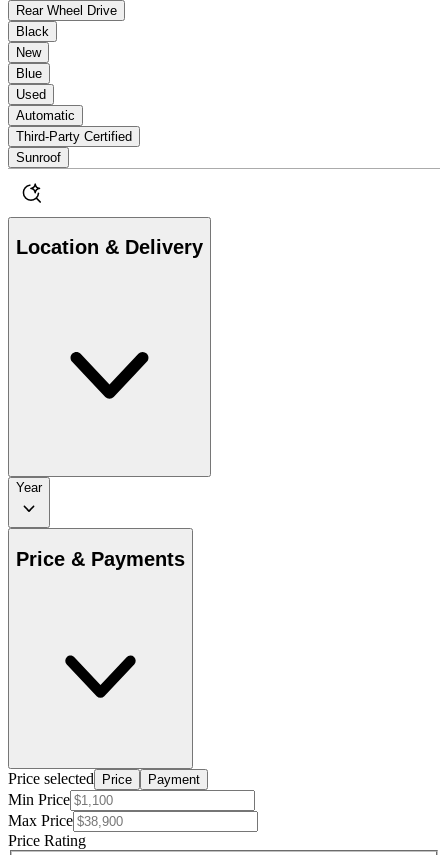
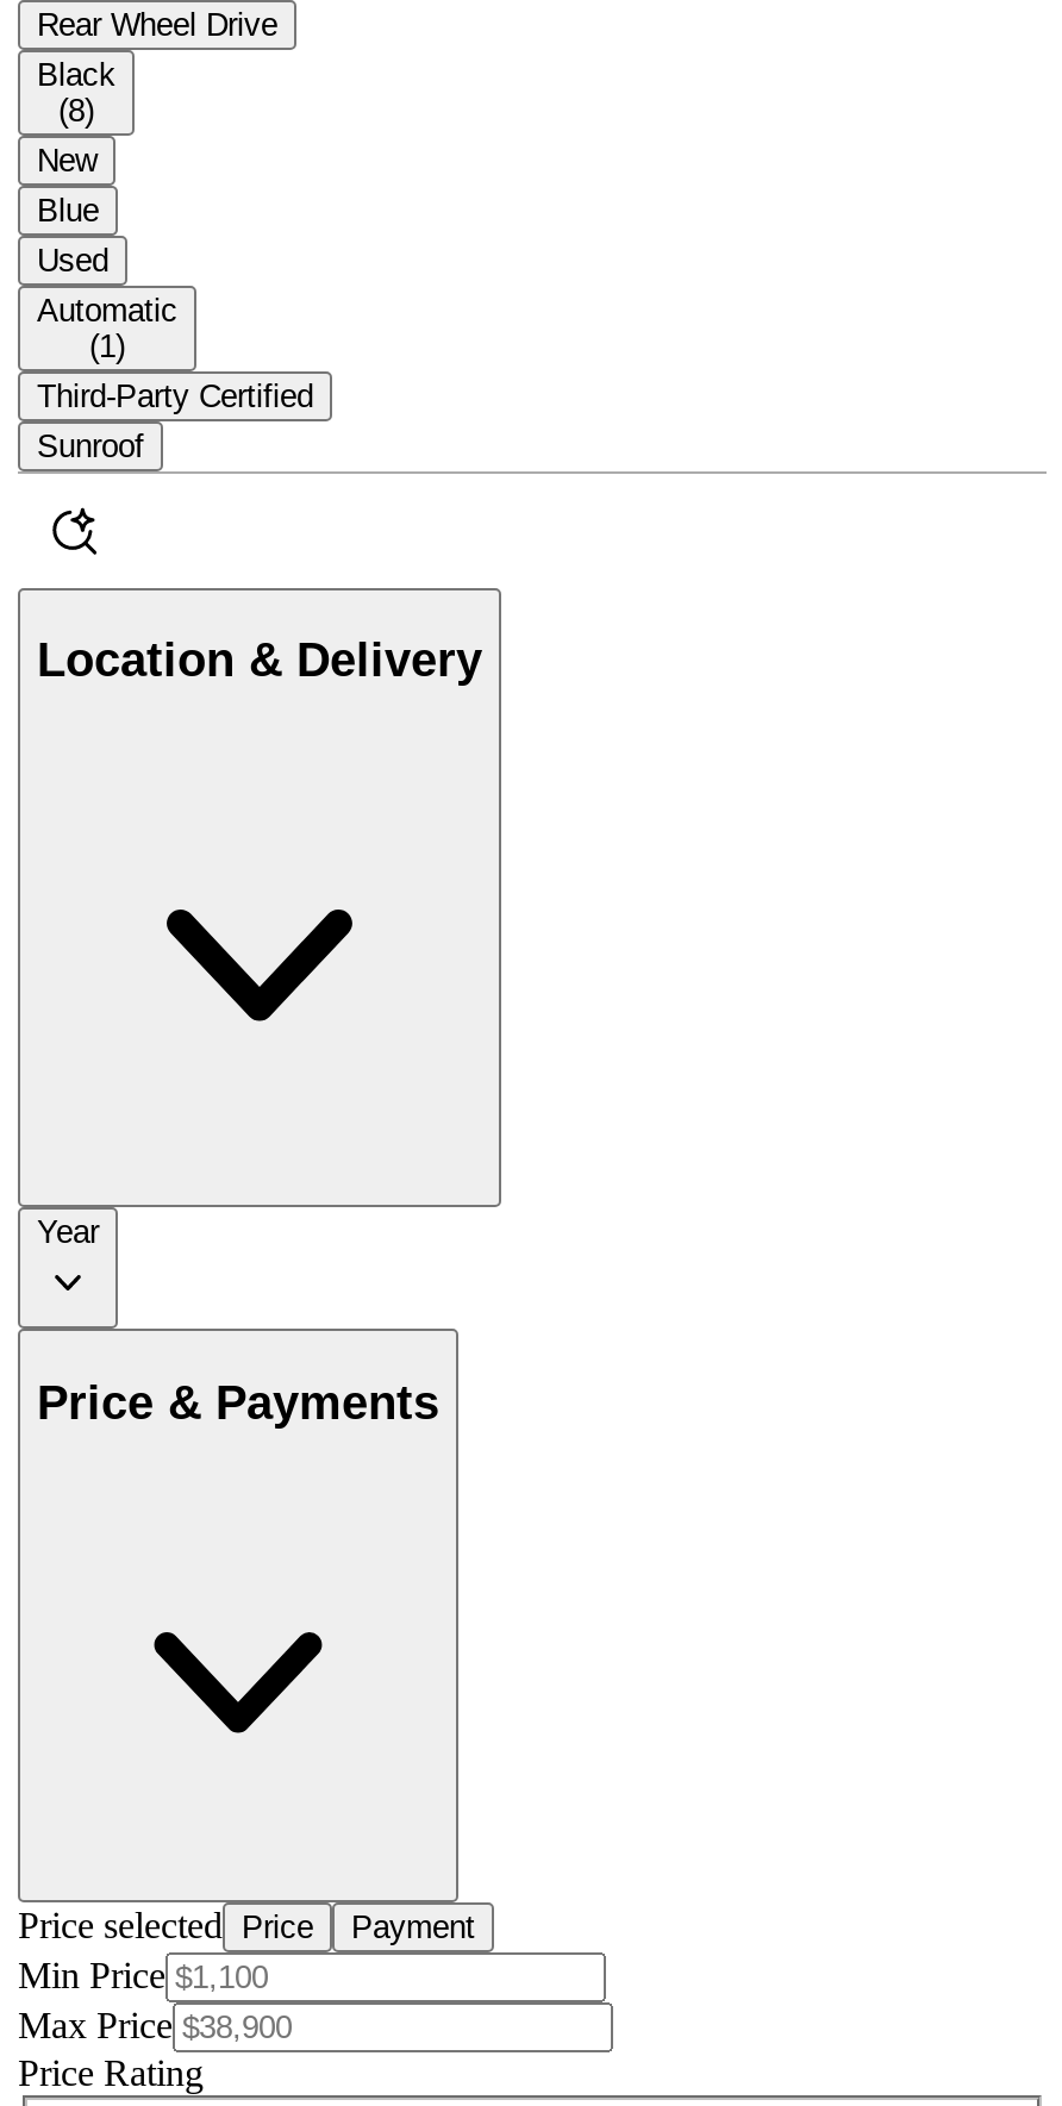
none -> [58,93,94,128] (8)
none -> [89,328,125,364] (1)

